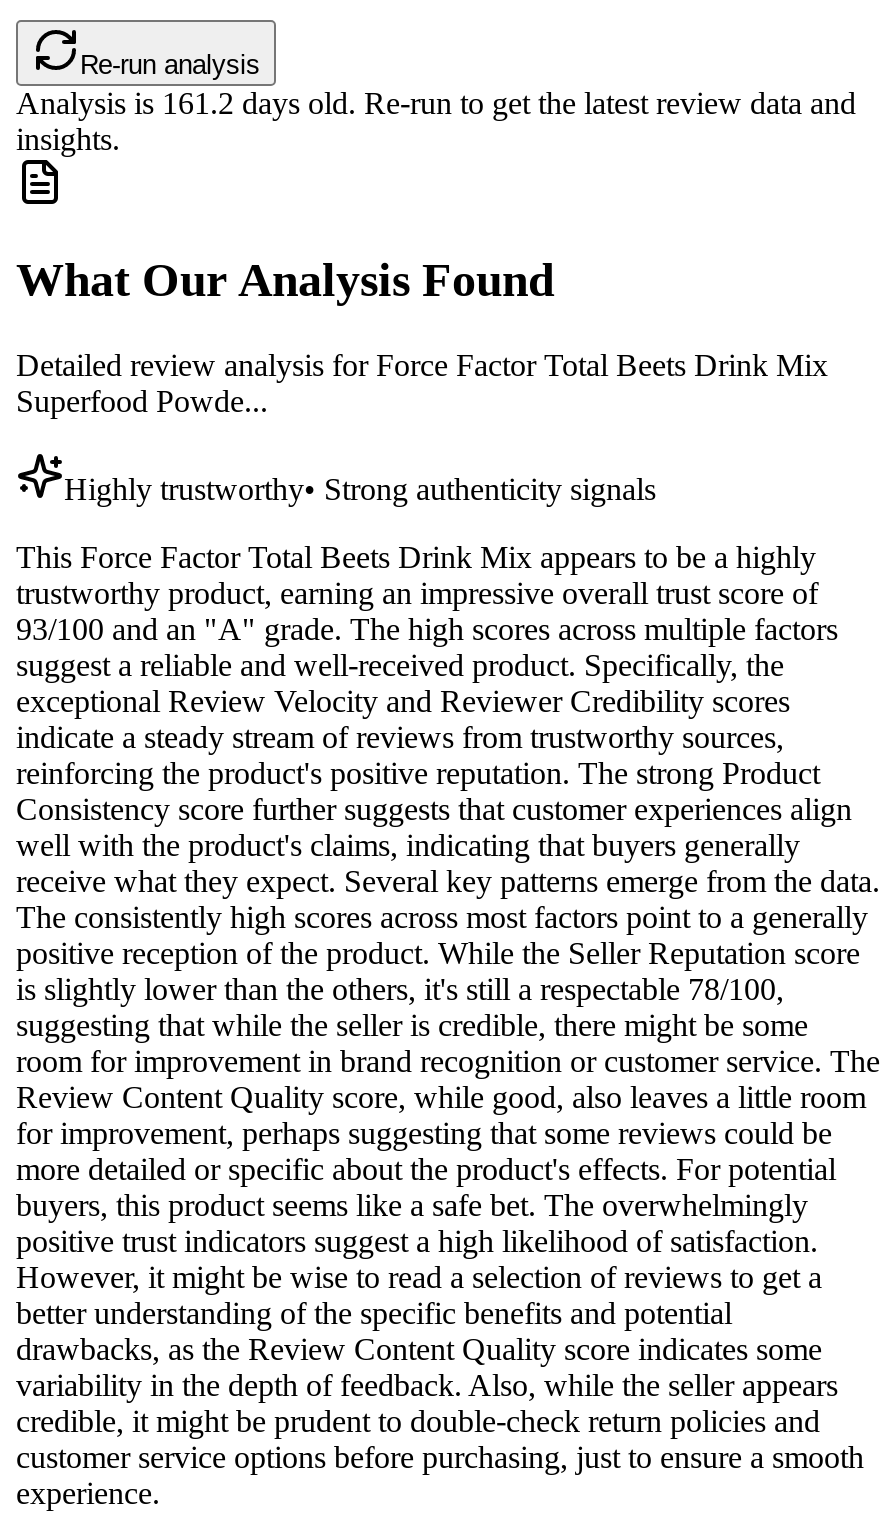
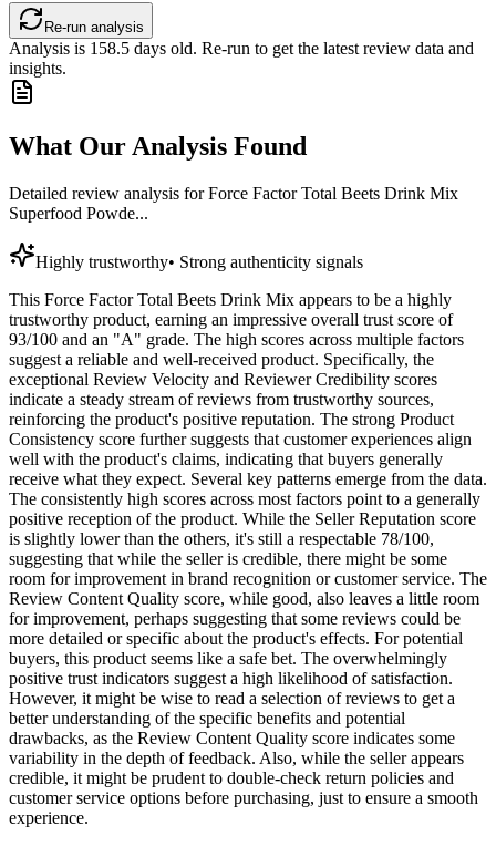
[16,87,856,121] Analysis is161.2days old. Re-run to get the latest review data and -> [9,39,474,58] Analysis is158.5days old. Re-run to get the latest review data and

